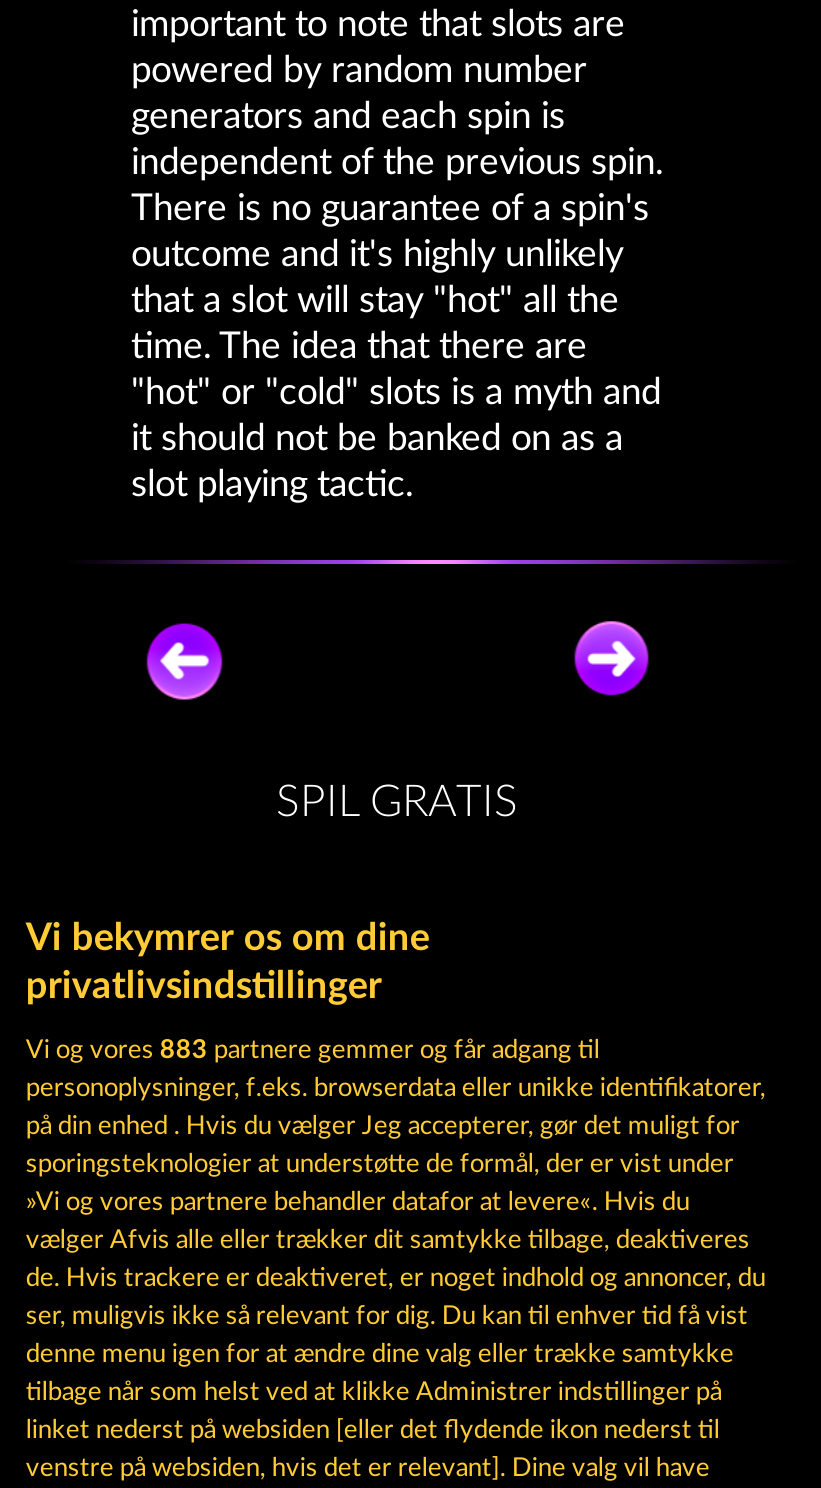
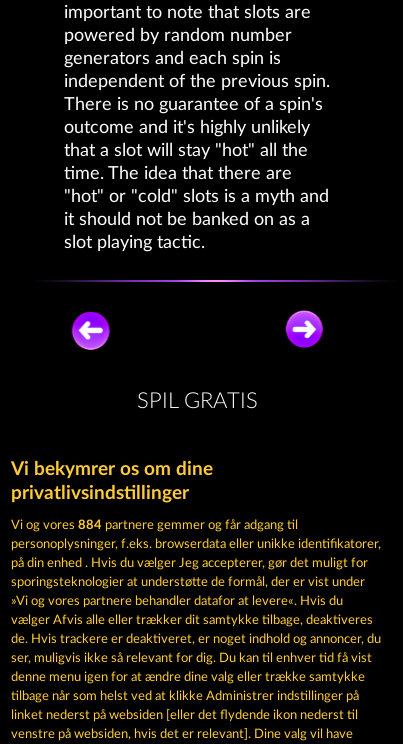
[26,1038,600,1064] Vi og vores 883 partnere gemmer og får adgang til -> [11,519,298,532] Vi og vores 884 partnere gemmer og får adgang til

